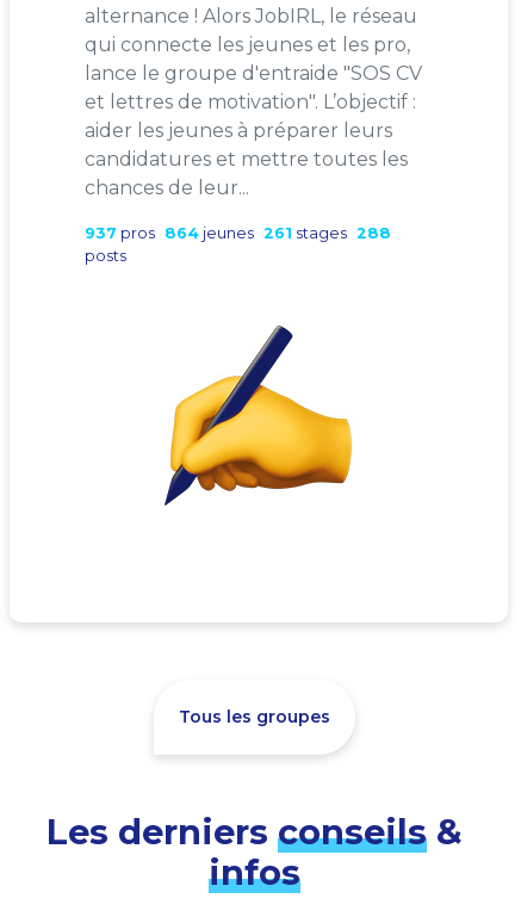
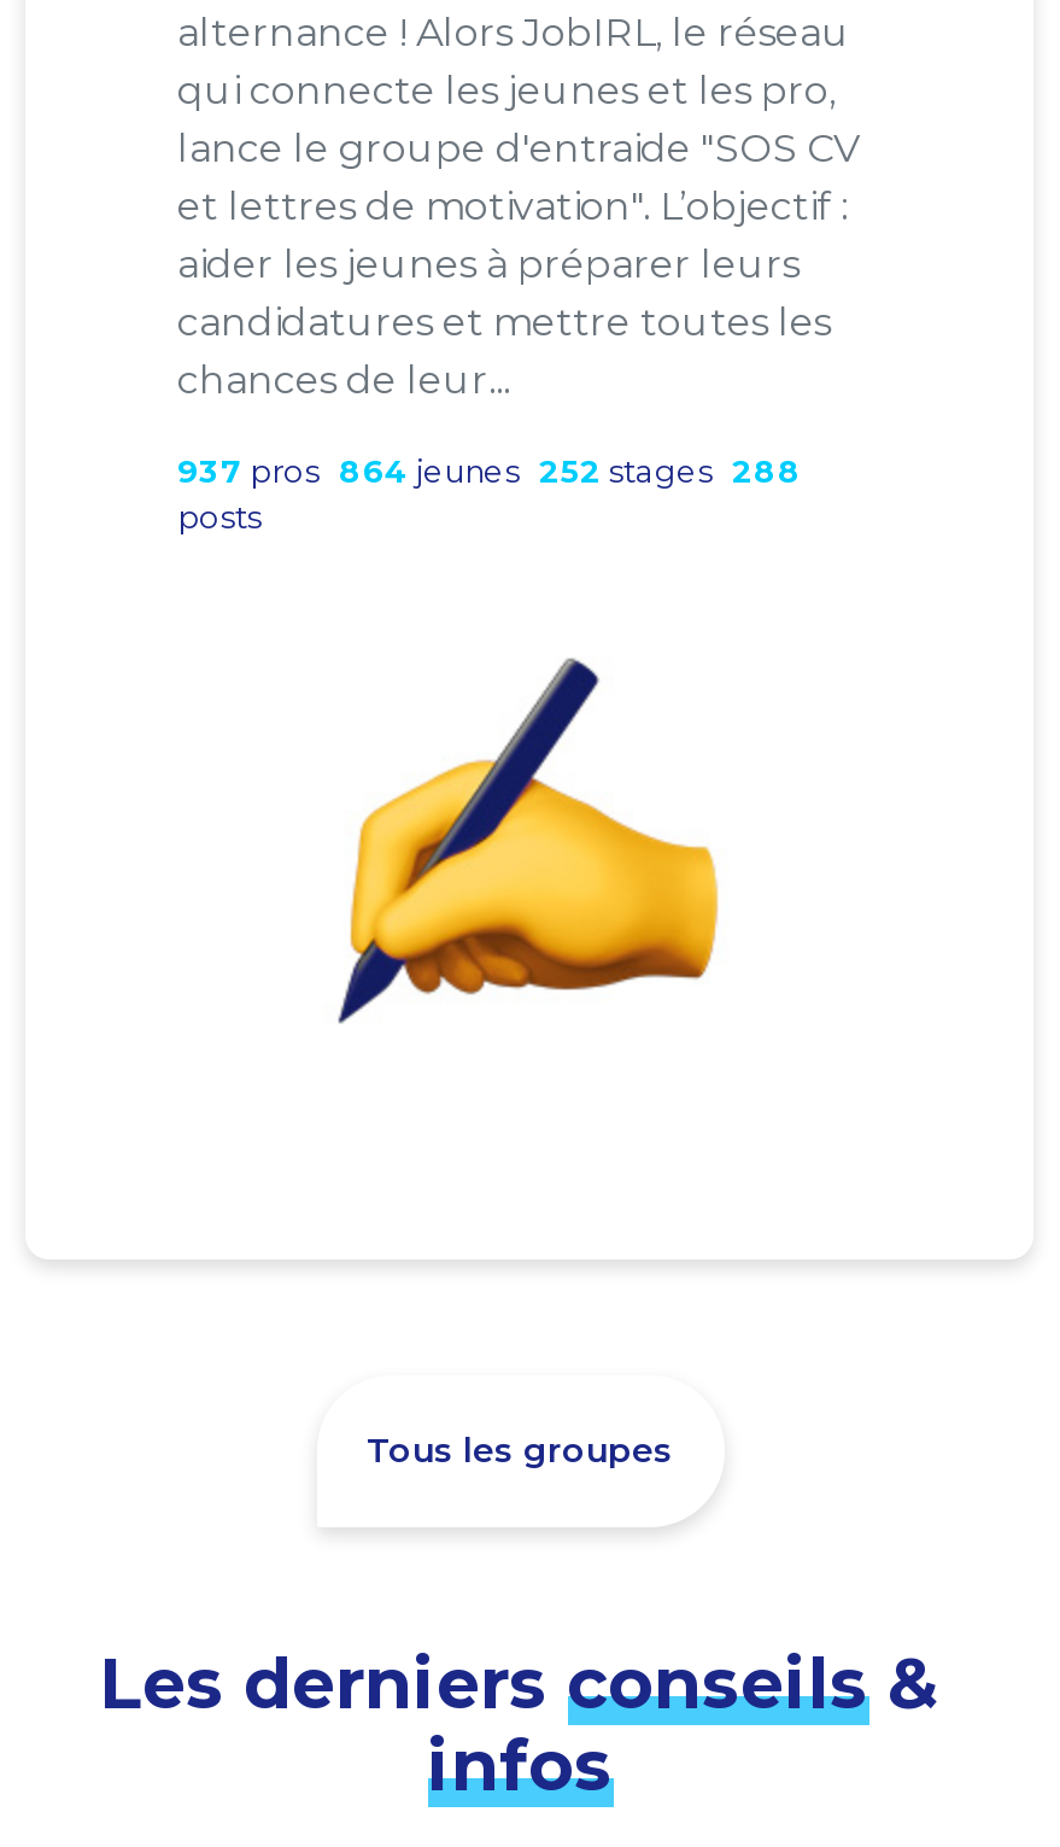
[85,224,391,242] 937 pros 864 jeunes 261 stages 288 -> [177,453,802,490] 937 pros 864 jeunes 252 stages 288

